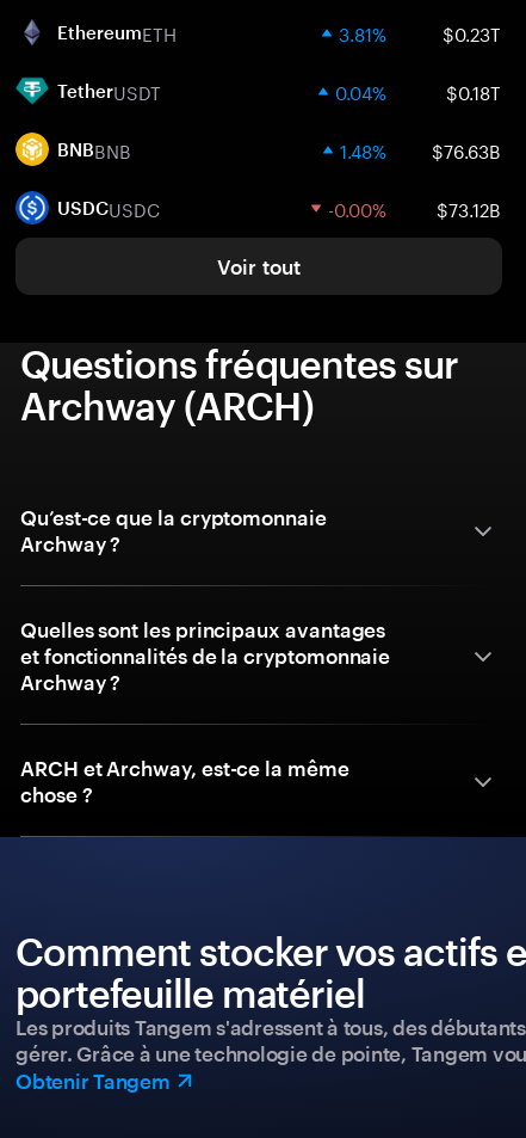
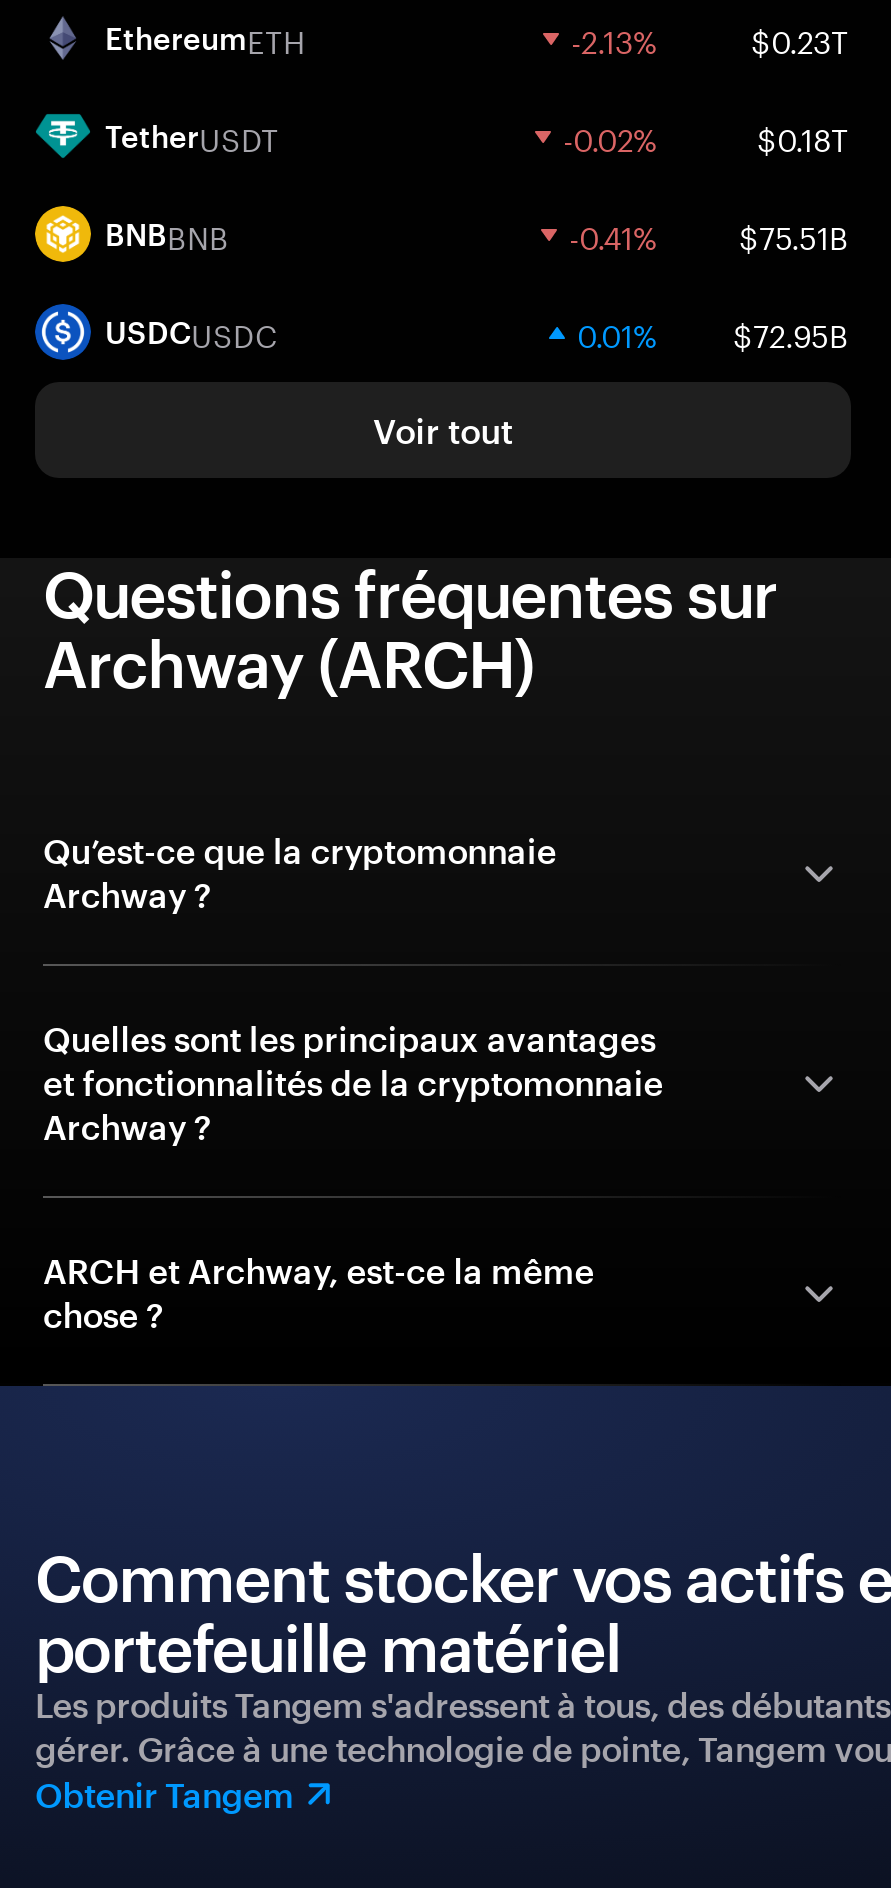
[339,18,501,47] 3.81% $0.23T -> [571,14,849,62] -2.13% $0.23T
[335,76,386,105] 0.04% -> [563,112,657,160] -0.02%
[340,135,501,164] 1.48% | $76.63B -> [569,210,849,258] -0.41% | $75.51B
[328,193,501,222] -0.00% | $73.12B -> [577,308,849,356] 0.01% | $72.95B

